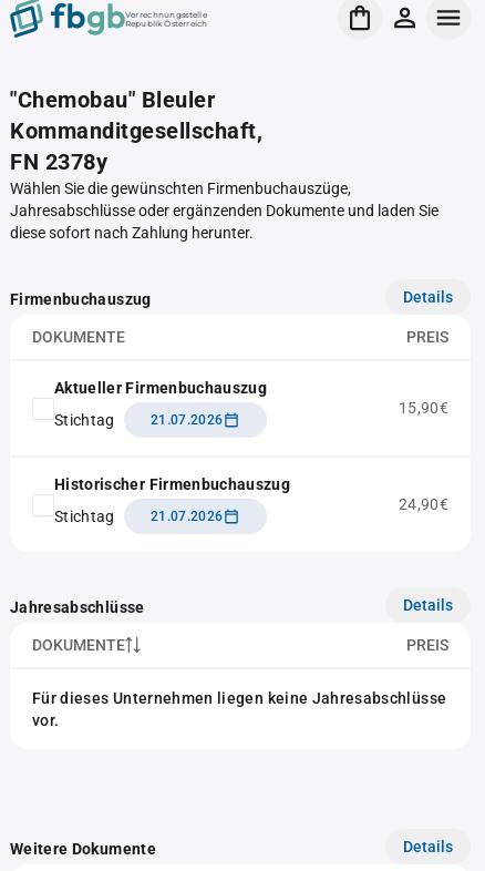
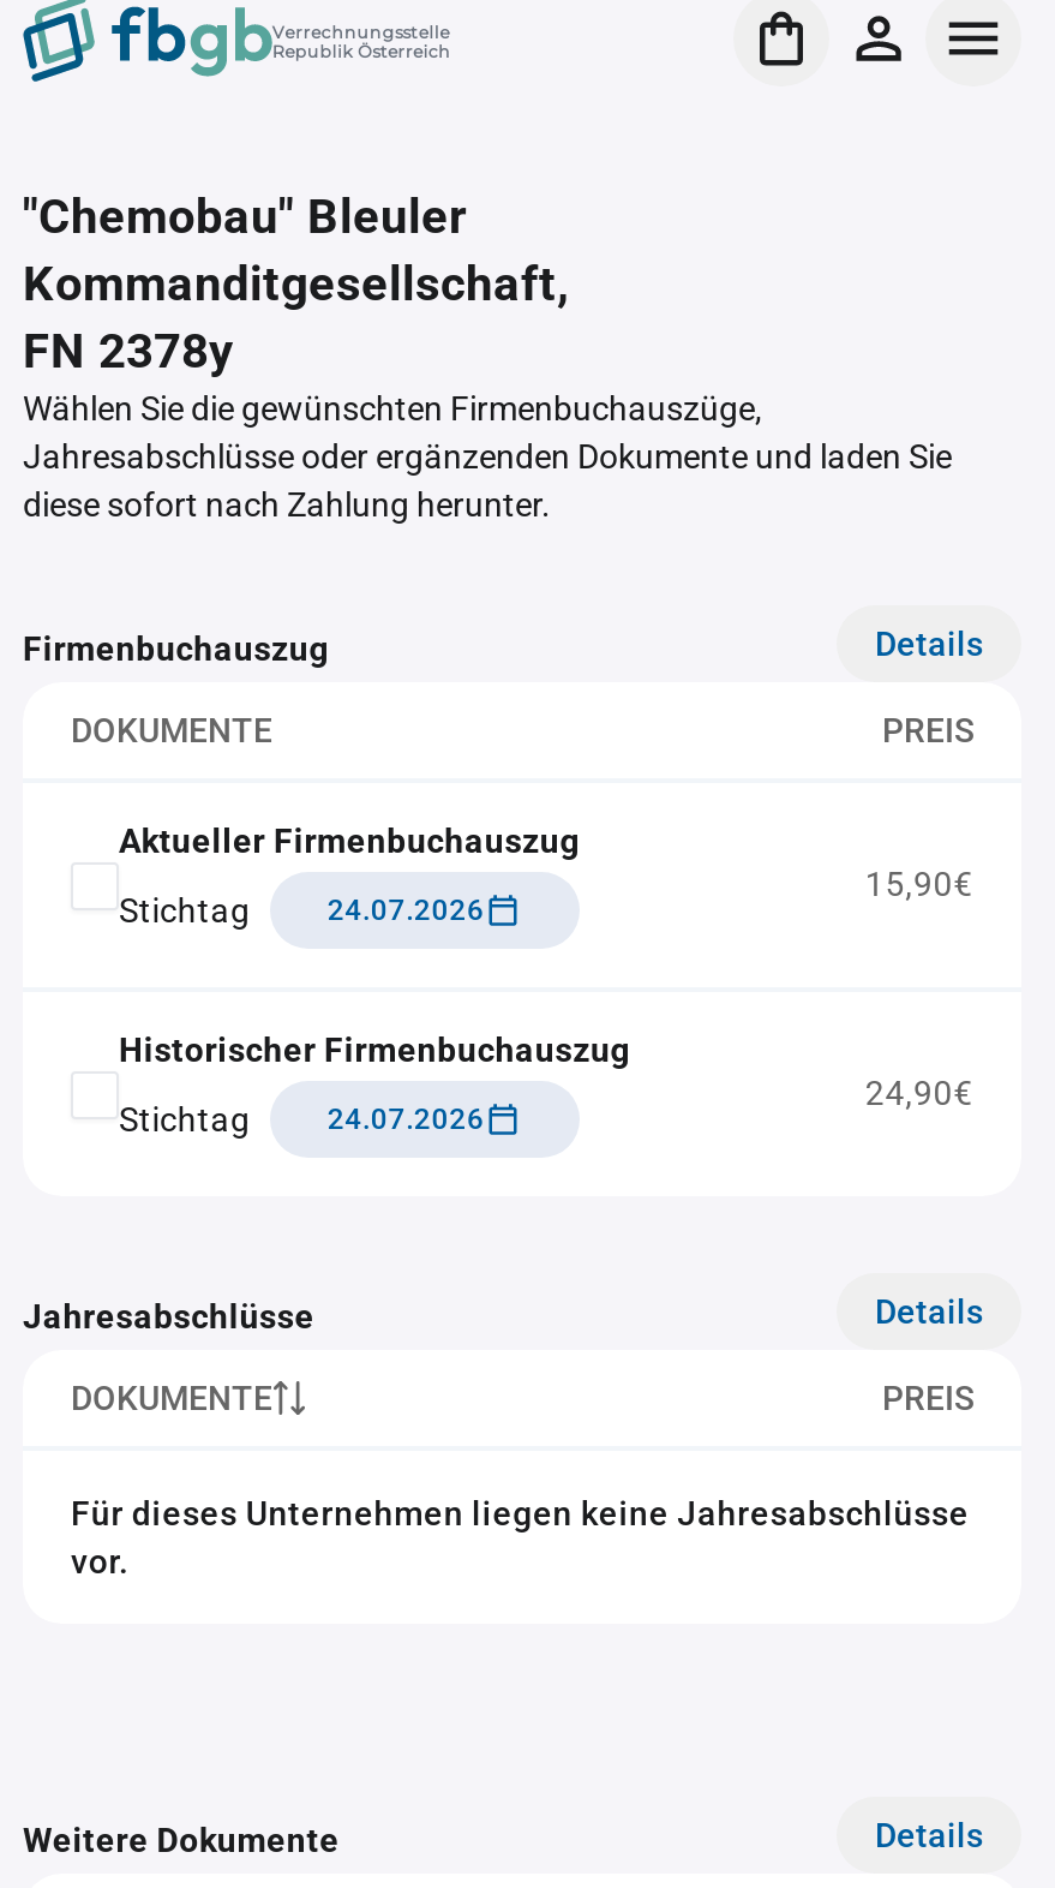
[150,412,223,428] 21.07.2026 -> [327,894,484,927] 24.07.2026
[150,509,223,524] 21.07.2026 -> [327,1103,484,1136] 24.07.2026

